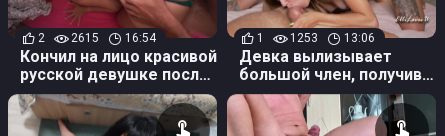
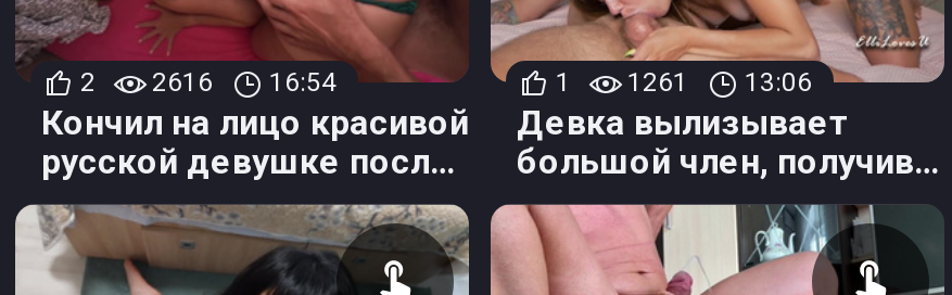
[38,31,156,45] 2 2615 16:54 -> [80,67,337,97] 2 2616 16:54
[257,31,375,45] 1 1253 13:06 -> [556,67,812,97] 1 1261 13:06

